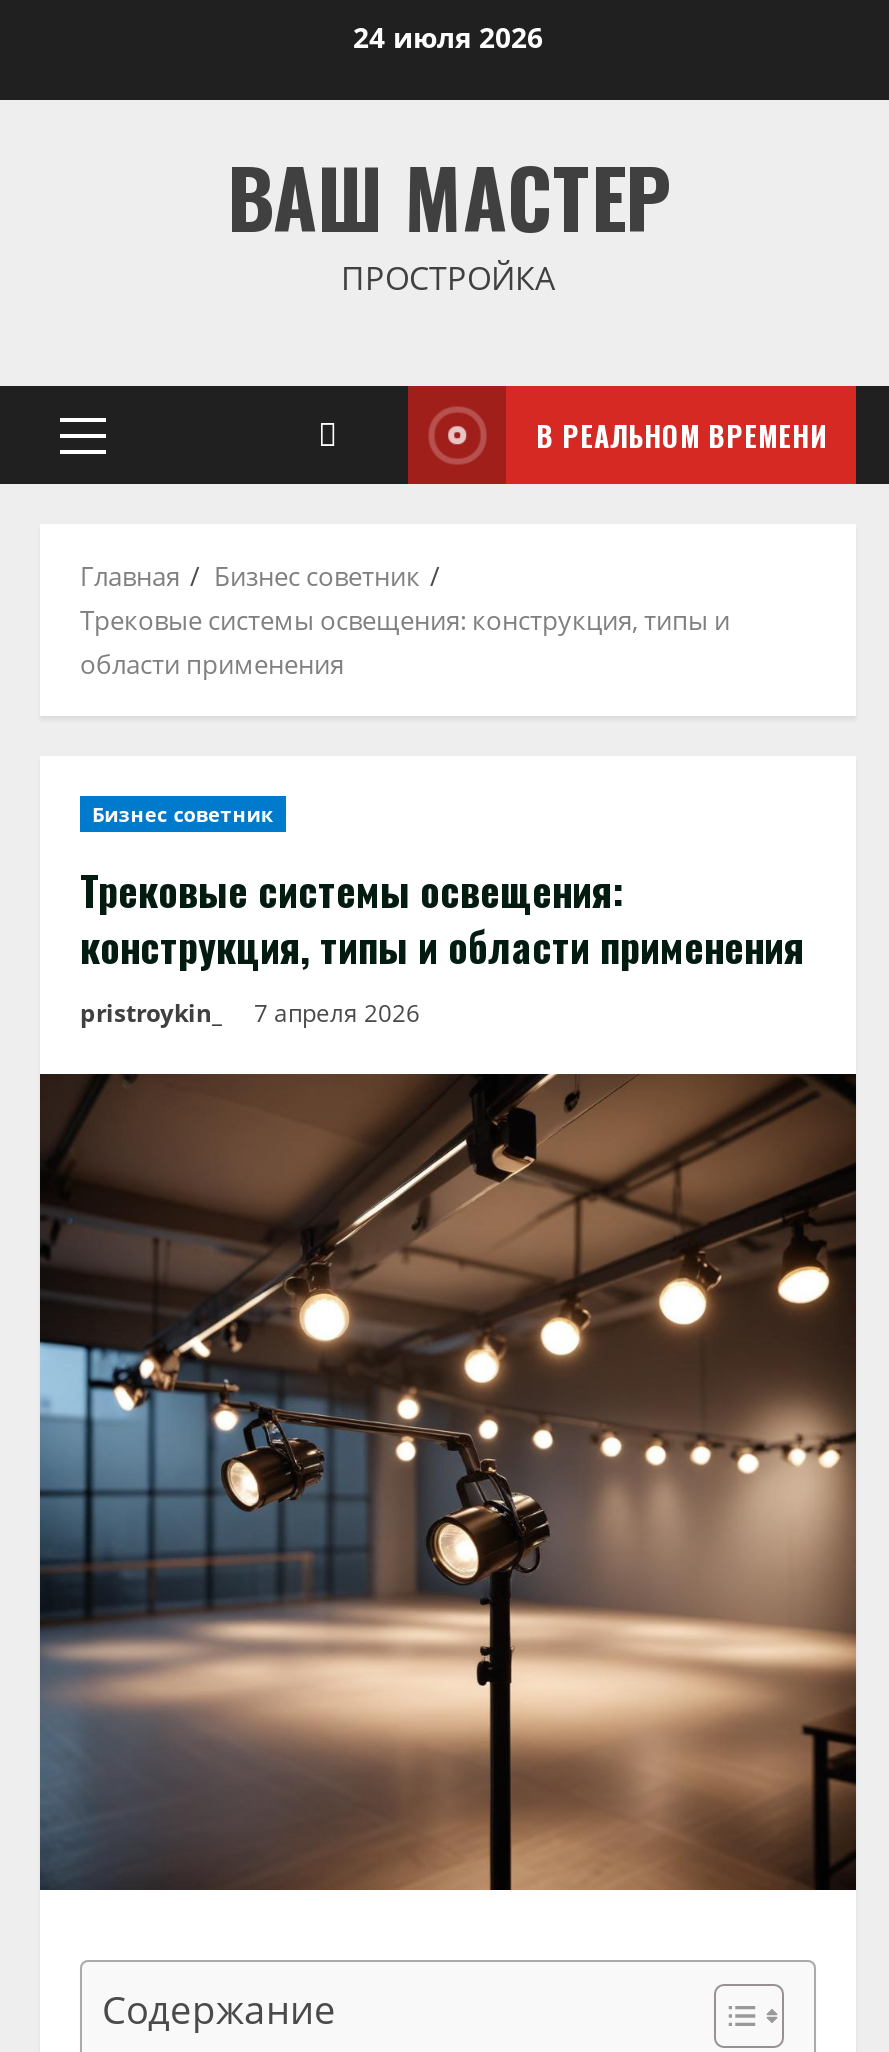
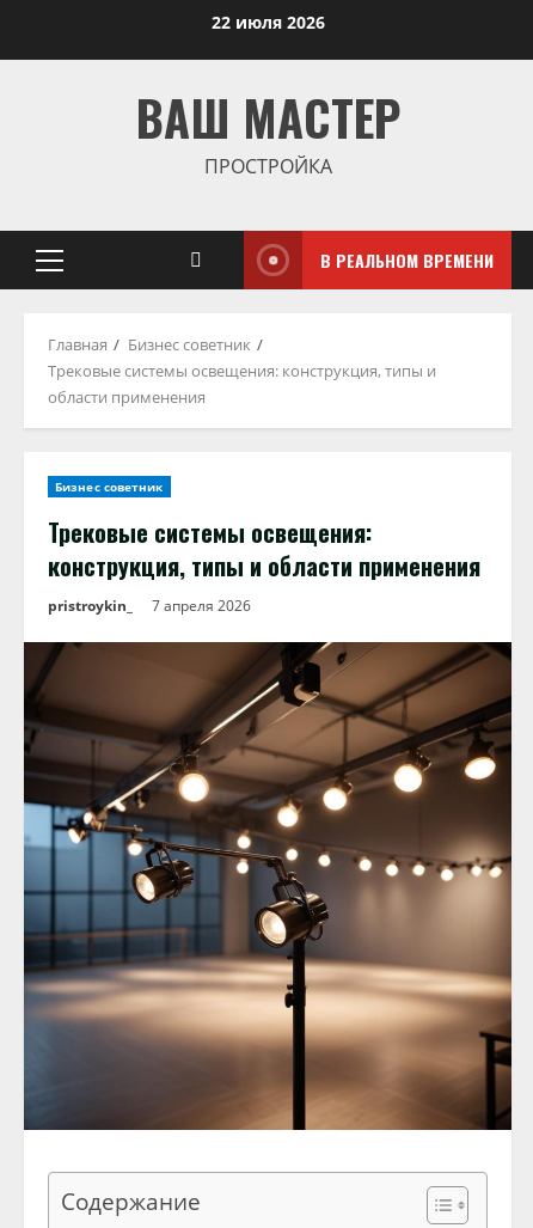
[353,17,543,55] 24 июля 2026 -> [211,10,324,33] 22 июля 2026

